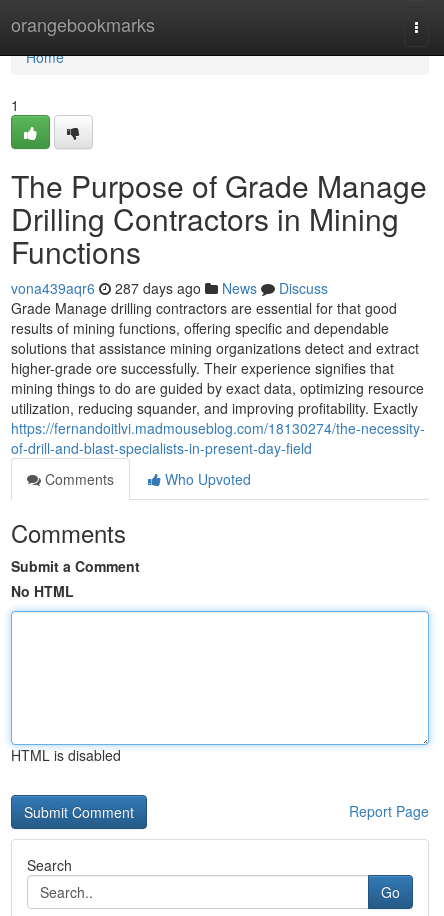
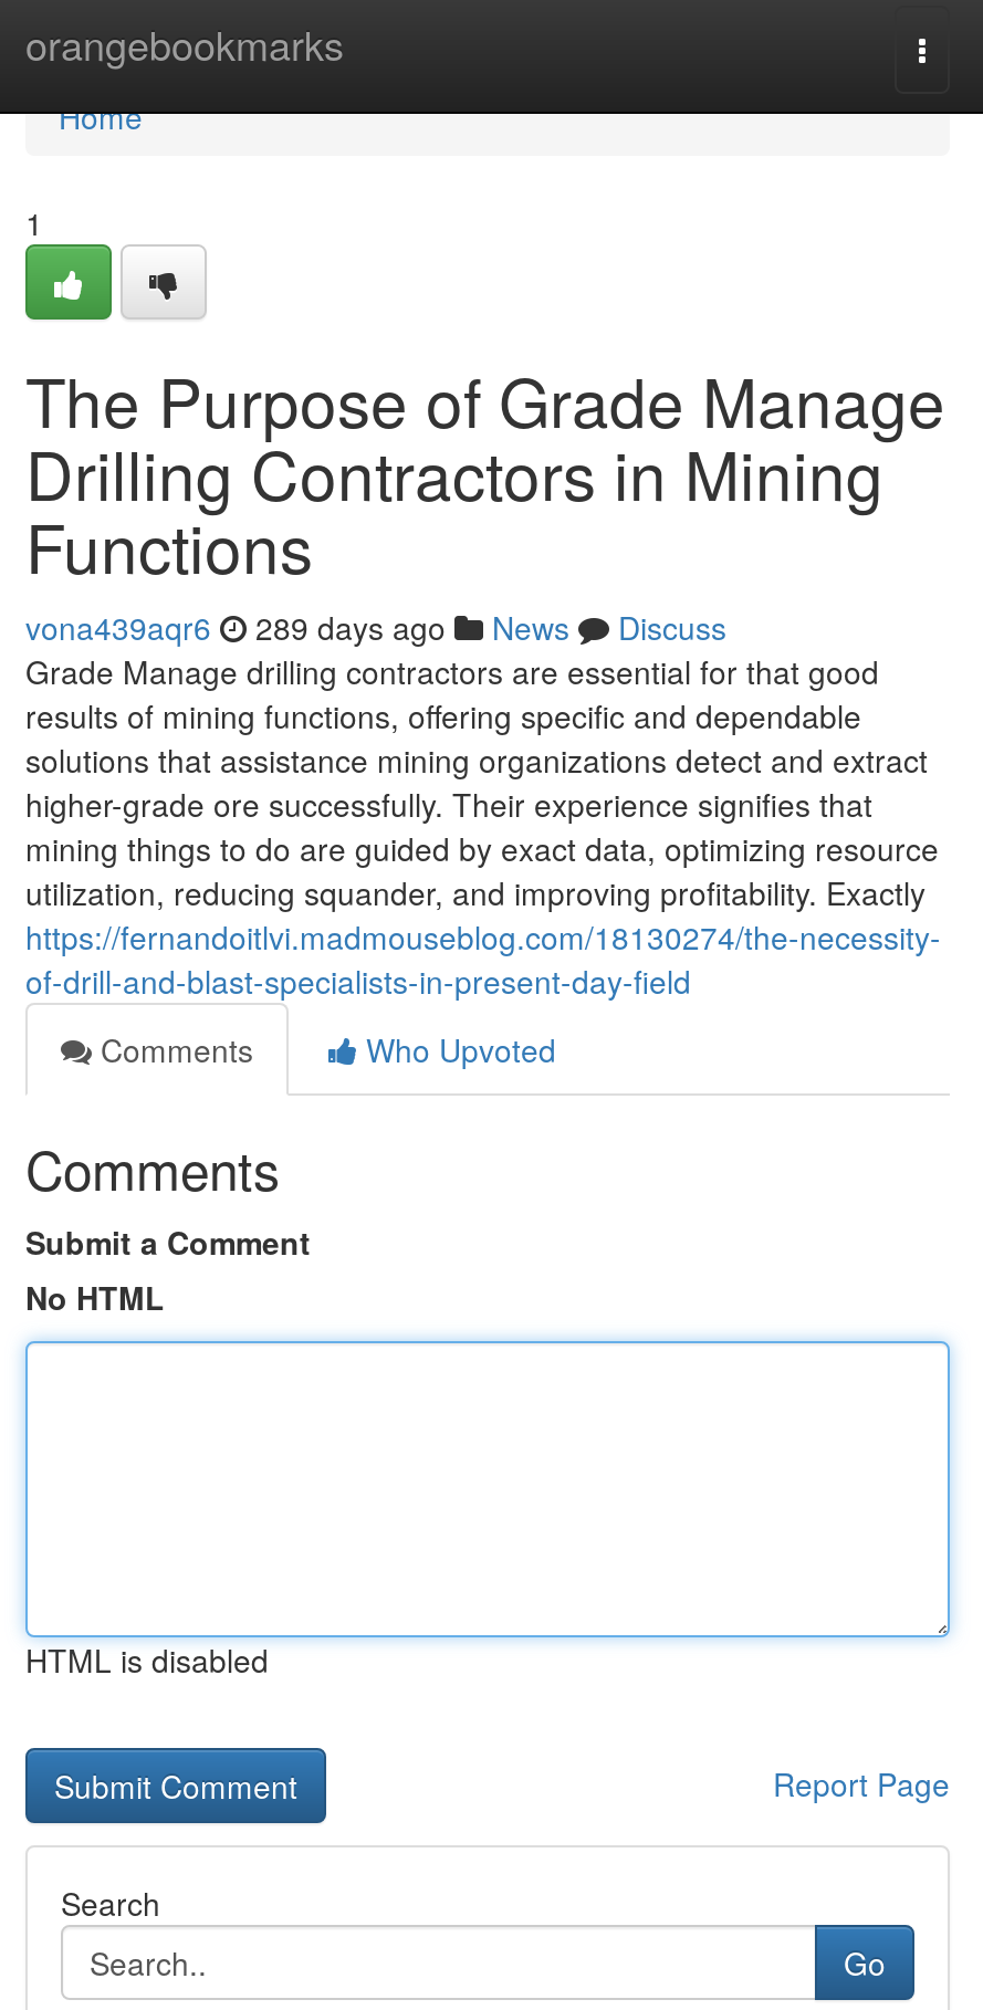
[11,278,328,298] vona439aqr6 287 days ago News Discuss -> [25,605,726,649] vona439aqr6 289 days ago News Discuss

